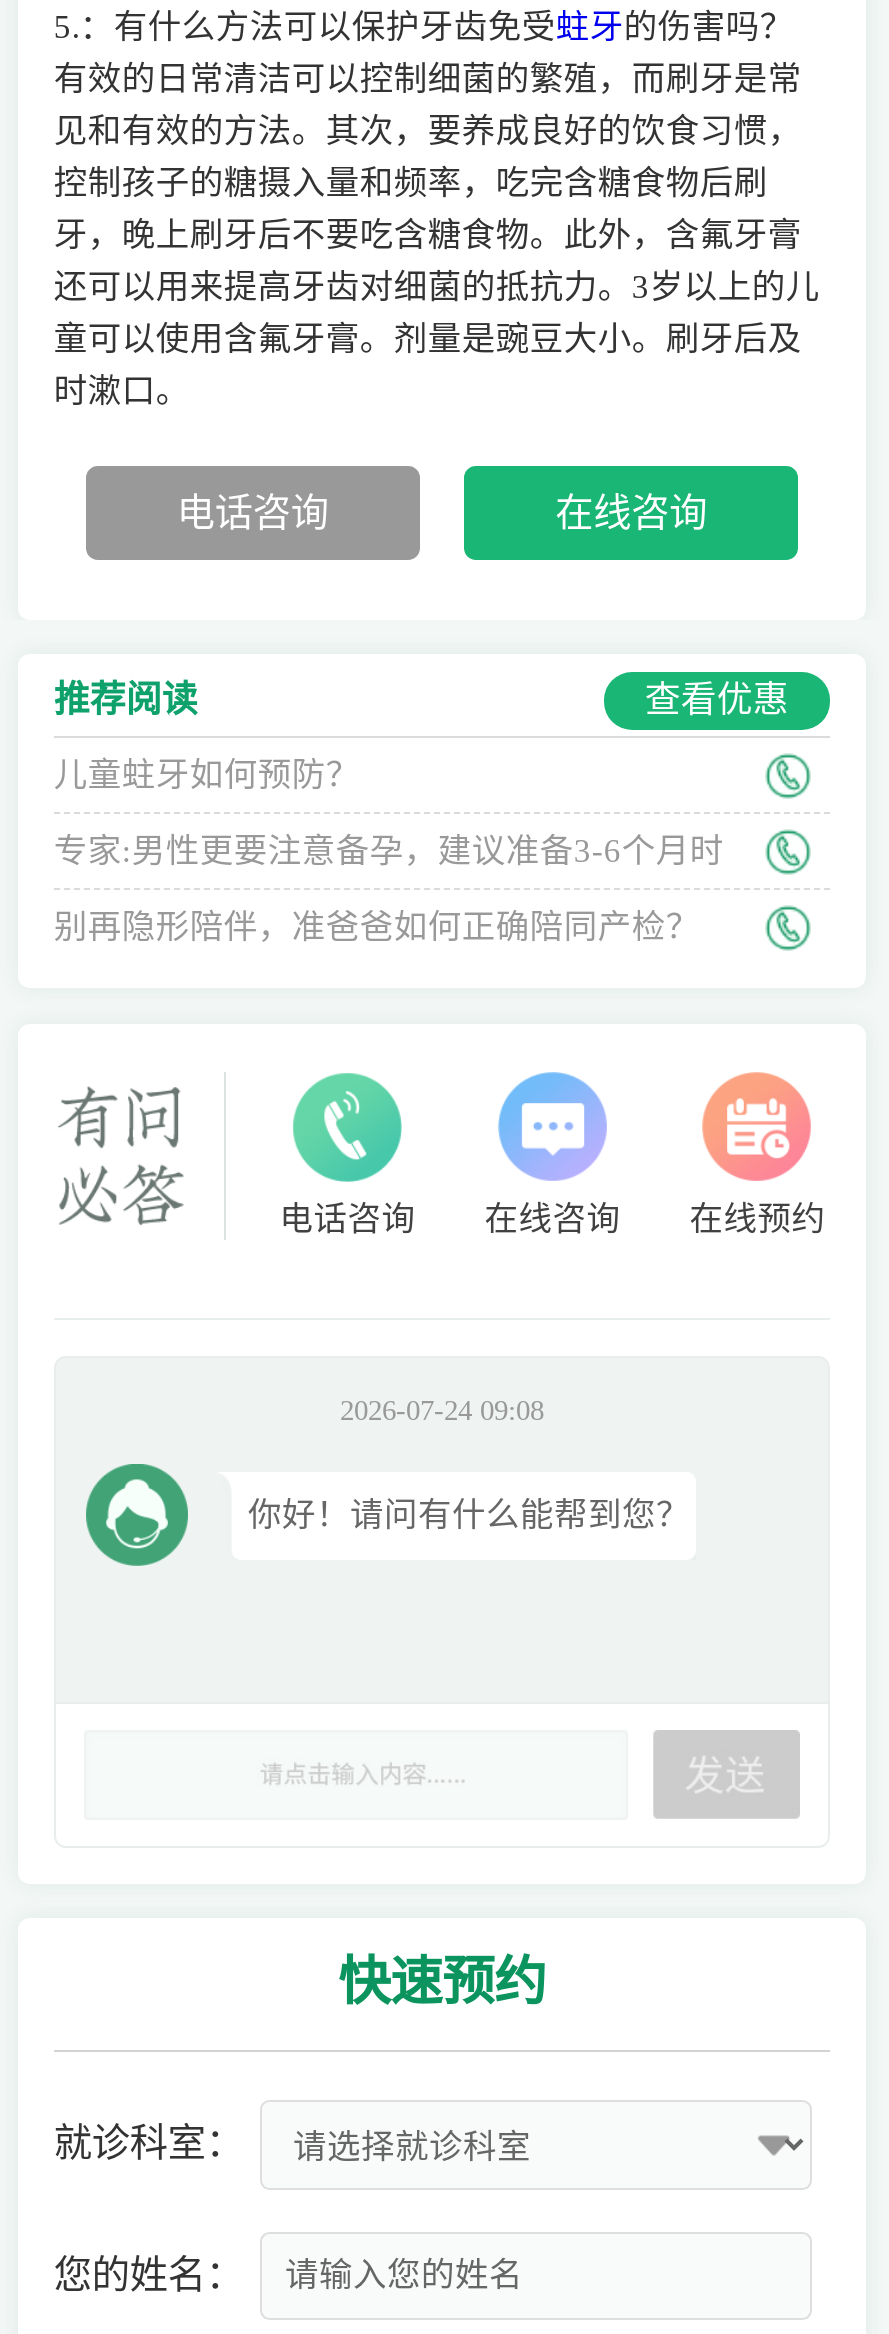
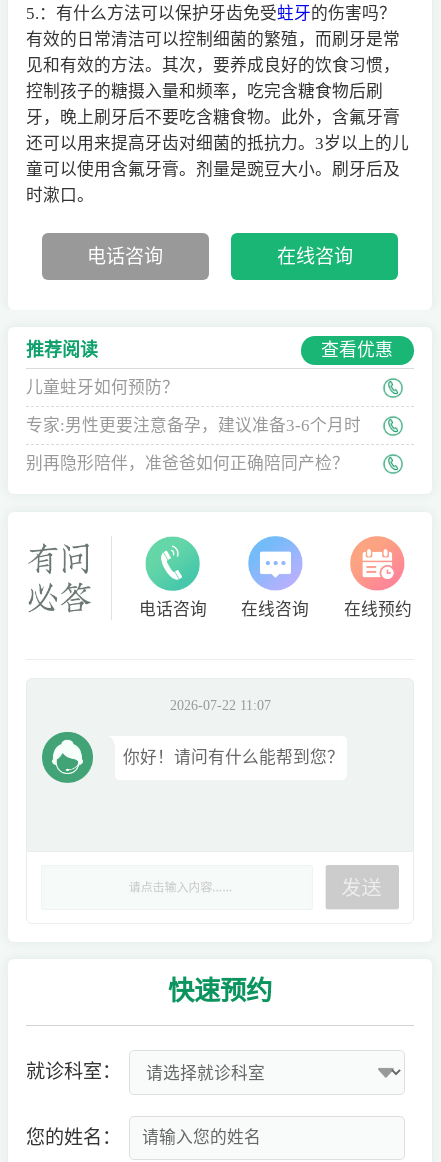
[340,1393,544,1425] 2026-07-24 09:08 -> [169,697,270,713] 2026-07-22 11:07

